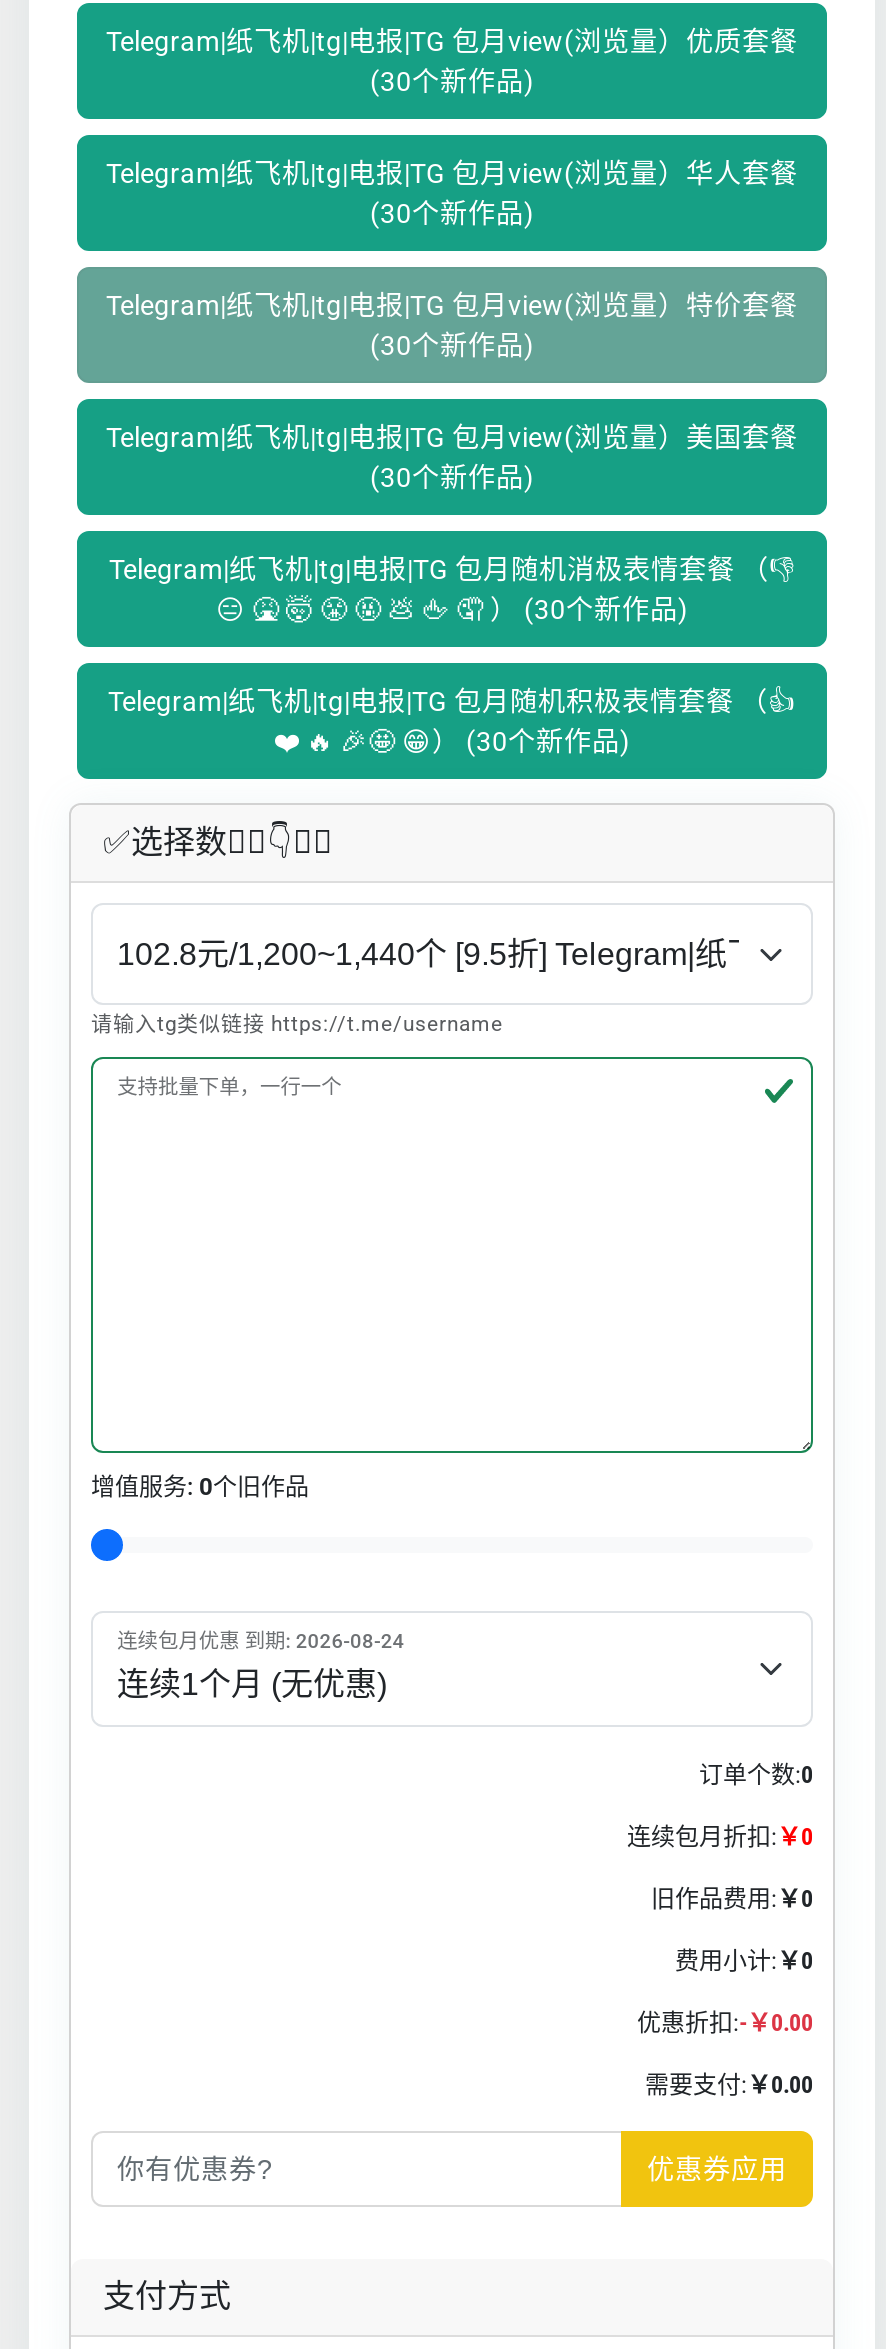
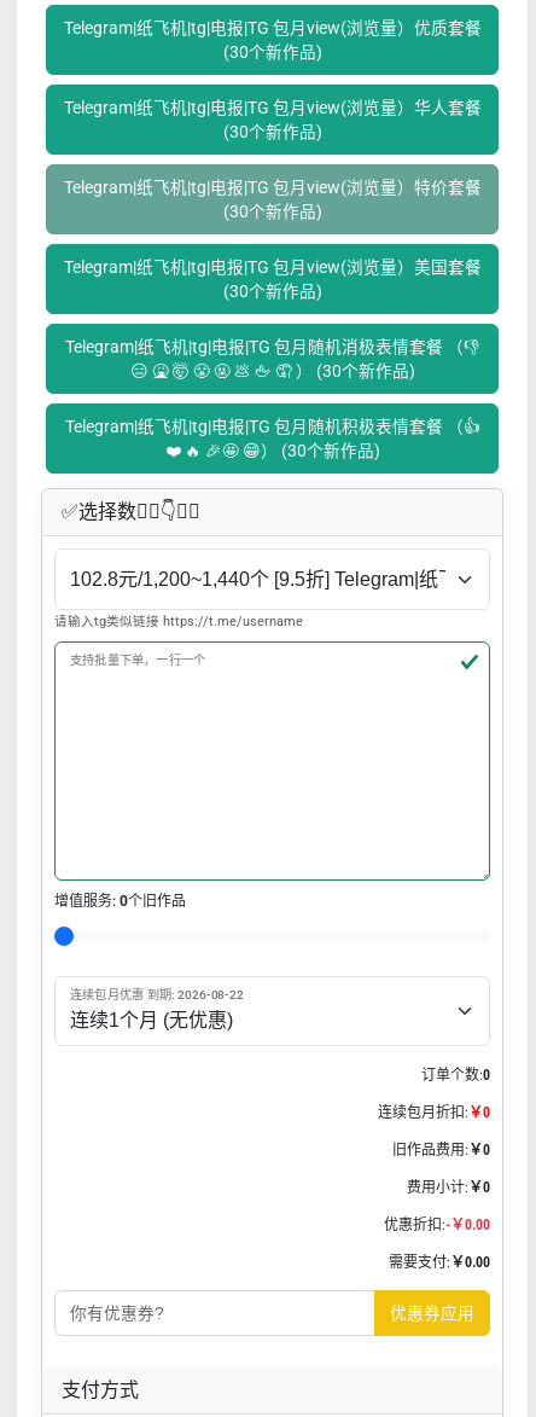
[117,1630,404,1653] 连续包月优惠 到期: 2026-08-24 -> [70,987,243,1002] 连续包月优惠 到期: 2026-08-22

